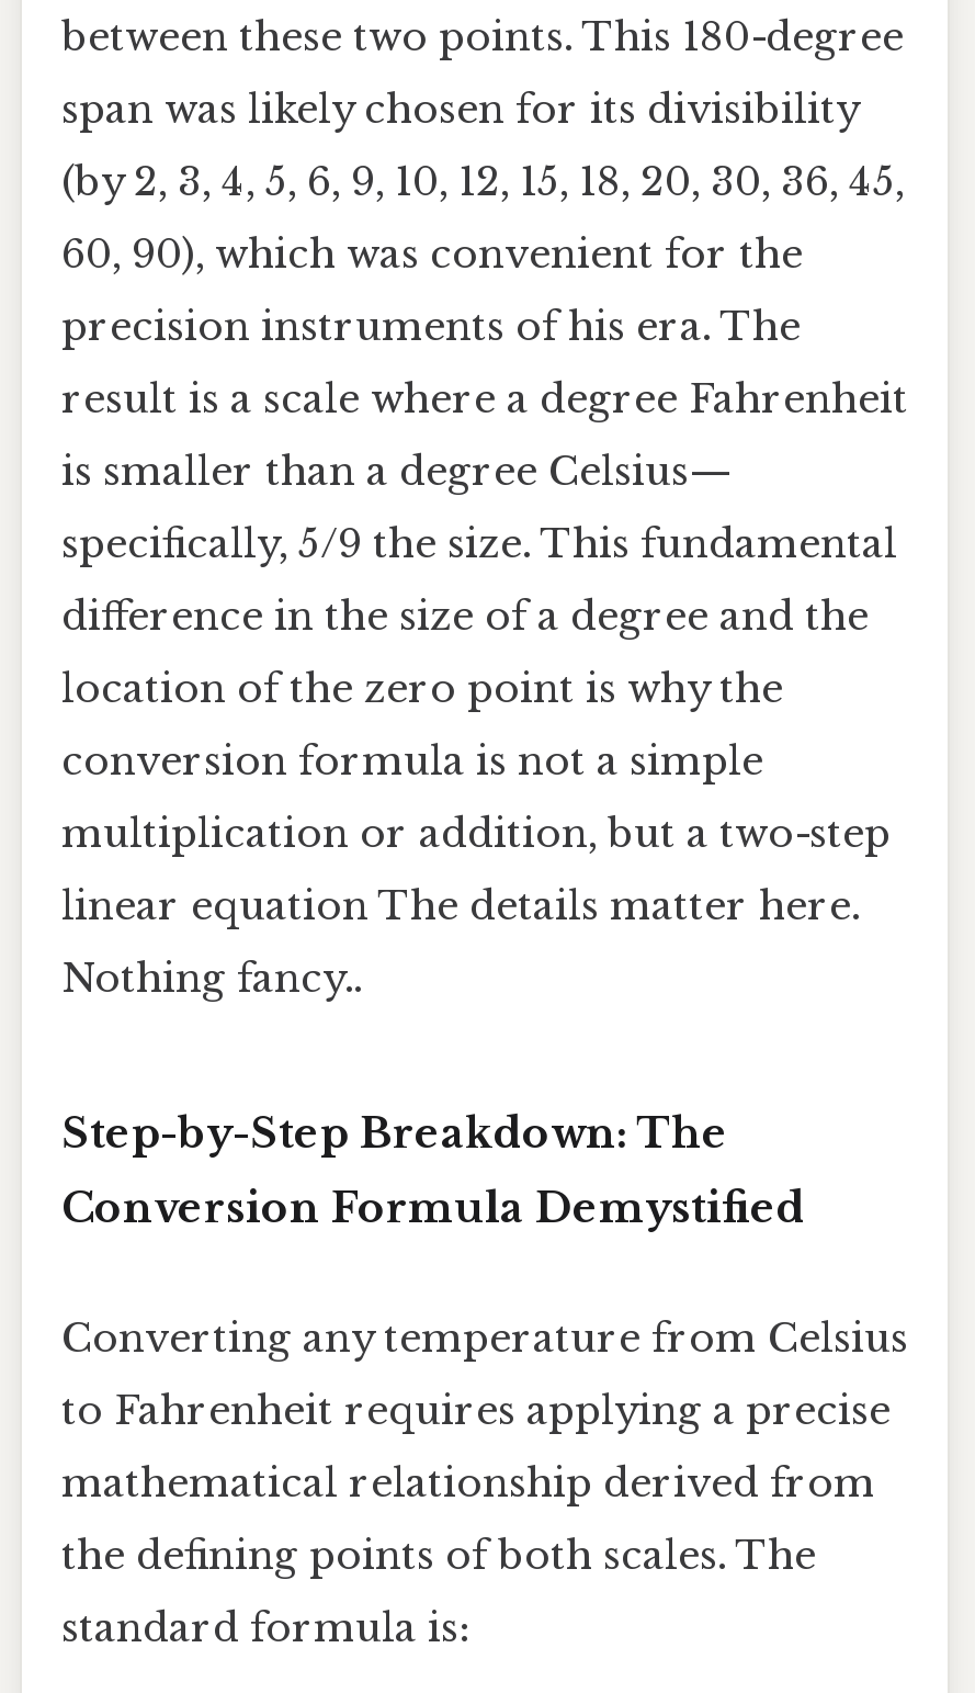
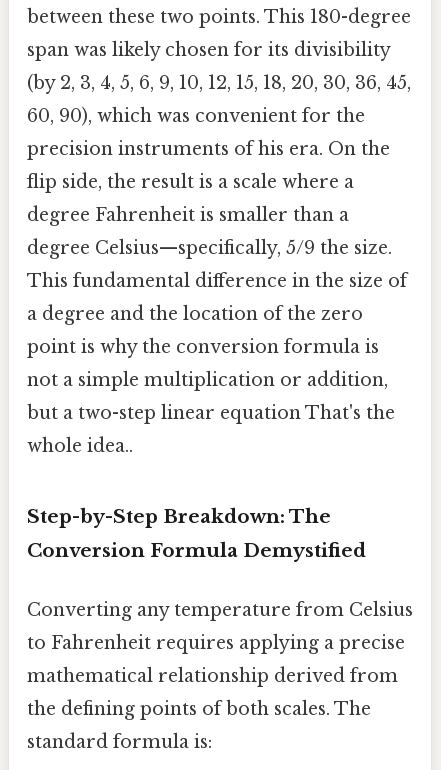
[61,303,801,352] precision instruments of his era. The -> [27,138,390,160] precision instruments of his era. On the
[61,376,908,424] result is a scale where a degree Fahrenheit -> [27,171,354,193] flip side, the result is a scale where a
[61,448,730,496] is smaller than a degree Celsius— -> [27,204,349,226] degree Fahrenheit is smaller than a
[61,521,897,569] specifically, 5/9 the size. This fundamental -> [27,237,392,259] degree Celsius—specifically, 5/9 the size.
[61,593,869,641] difference in the size of a degree and the -> [27,270,407,292] This fundamental difference in the size of
[61,665,783,714] location of the zero point is why the -> [27,303,363,325] a degree and the location of the zero
[61,738,763,786] conversion formula is not a simple -> [27,336,379,358] point is why the conversion formula is
[61,810,891,858] multiplication or addition, but a two-step -> [27,369,388,391] not a simple multiplication or addition,
[61,883,860,931] linear equation The details matter here. -> [27,402,395,424] but a two-step linear equation That's the
[61,955,362,1003] Nothing fancy.. -> [27,435,133,457] whole idea..

